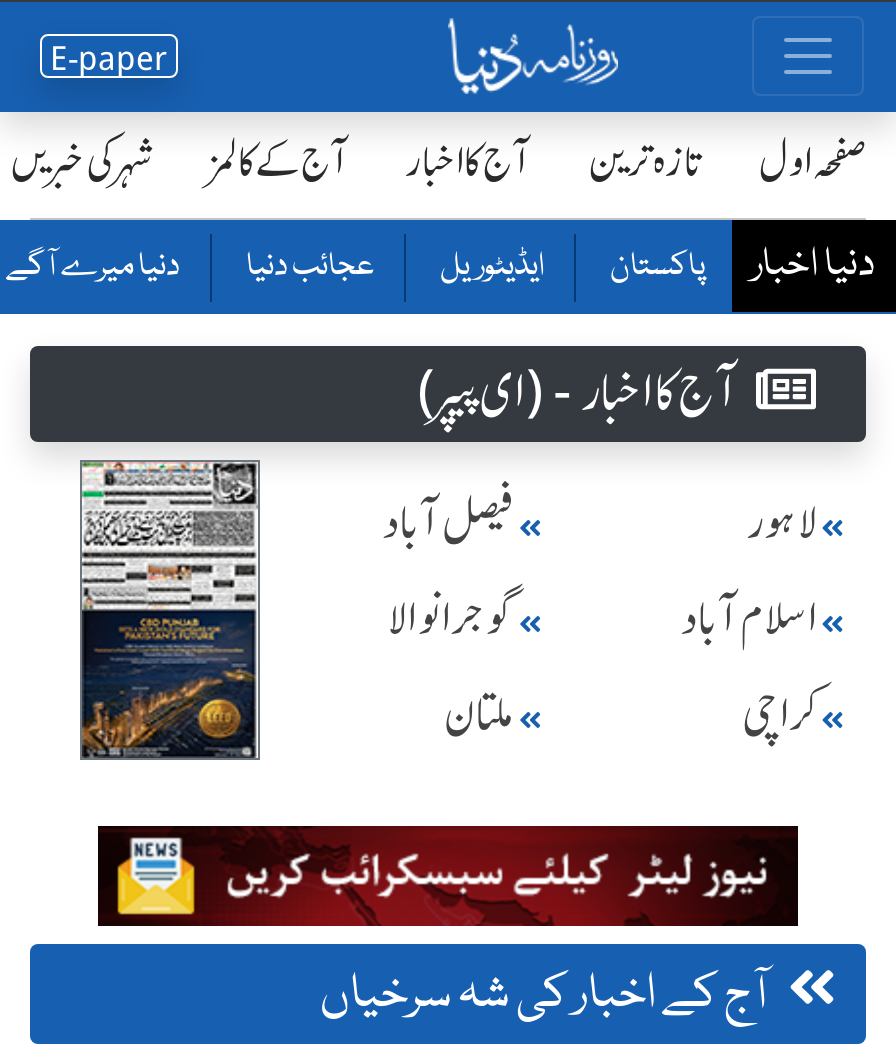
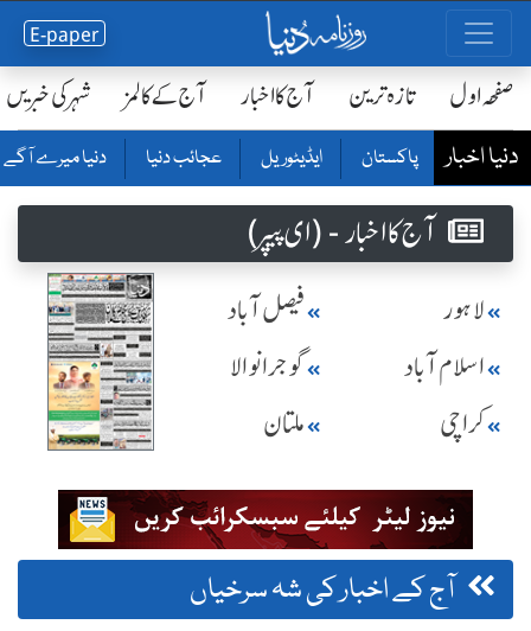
[80,472,258,760] [image] -> [47,280,152,451] [image]

